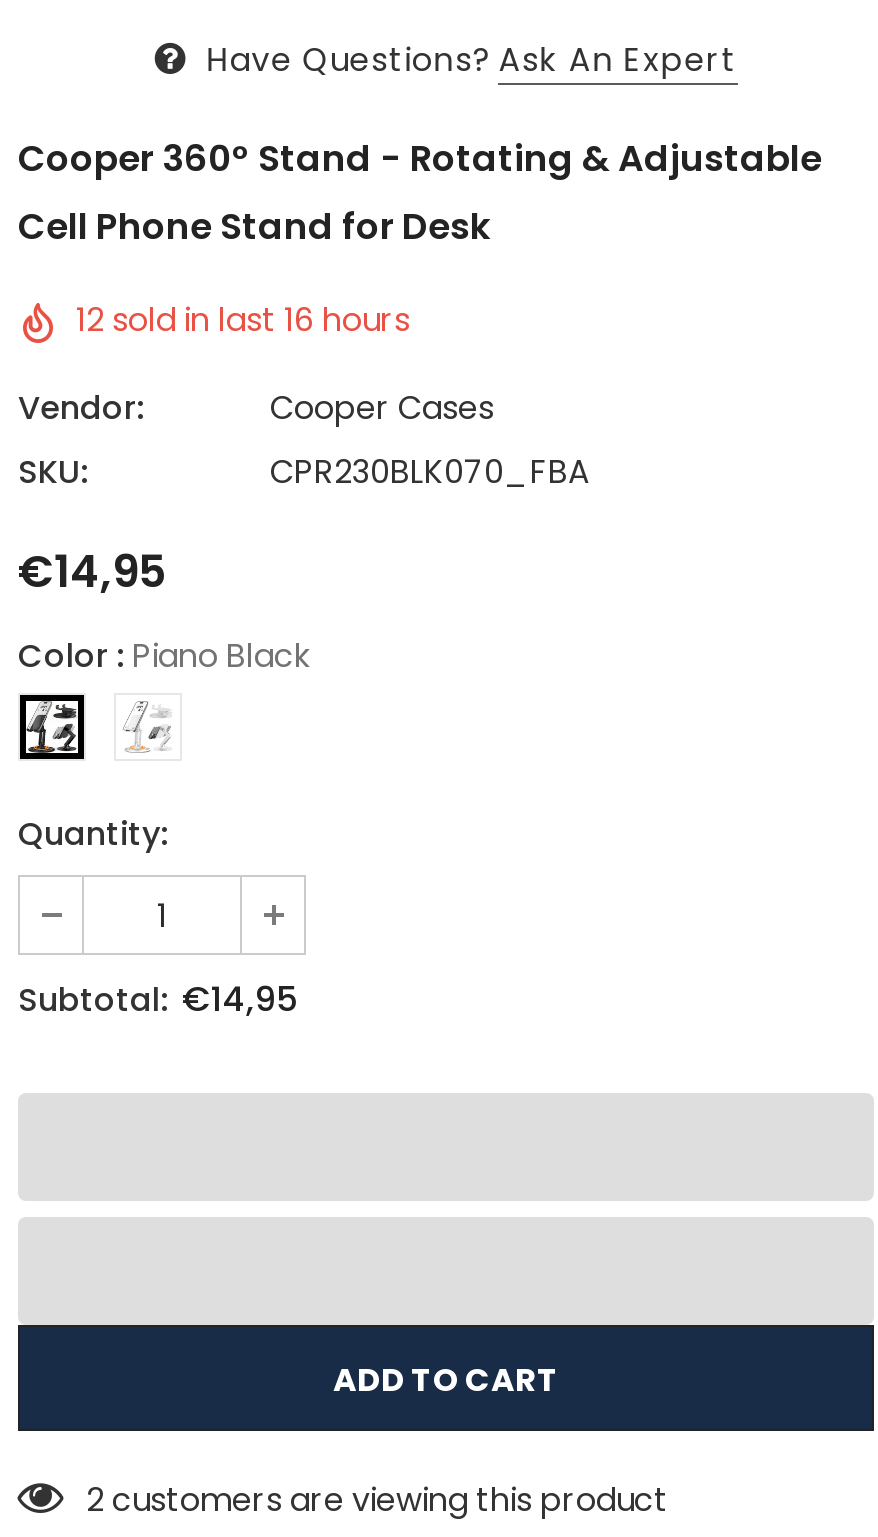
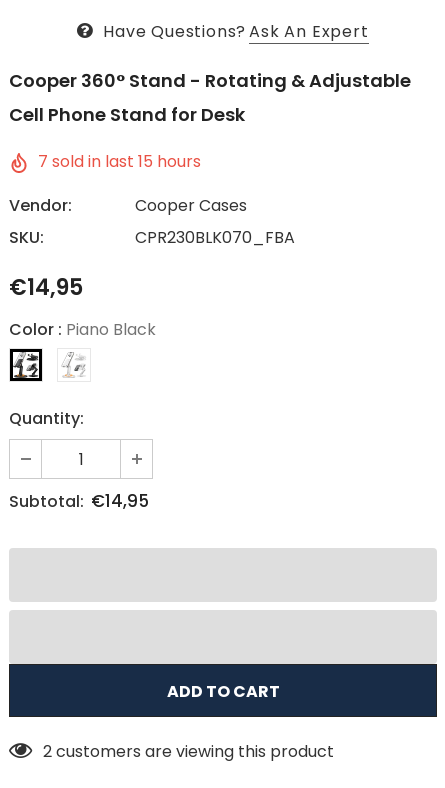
[76,296,410,342] 12 sold in last 16 hours -> [38,149,201,172] 7 sold in last 15 hours

